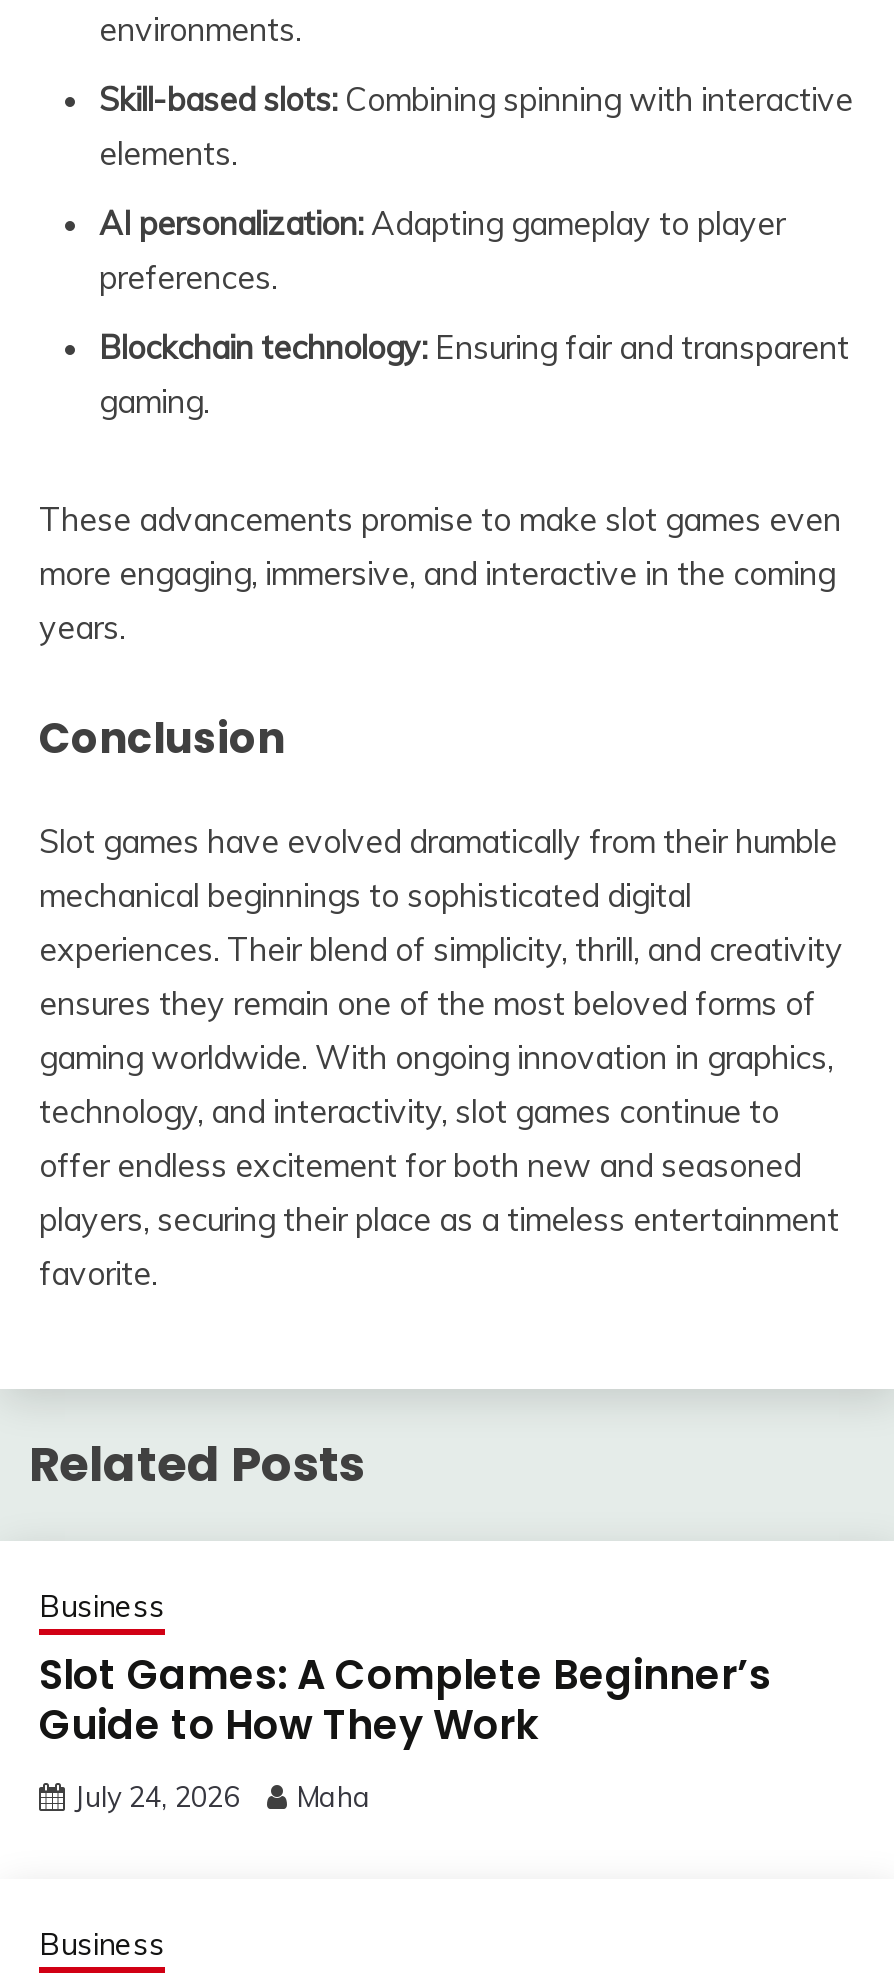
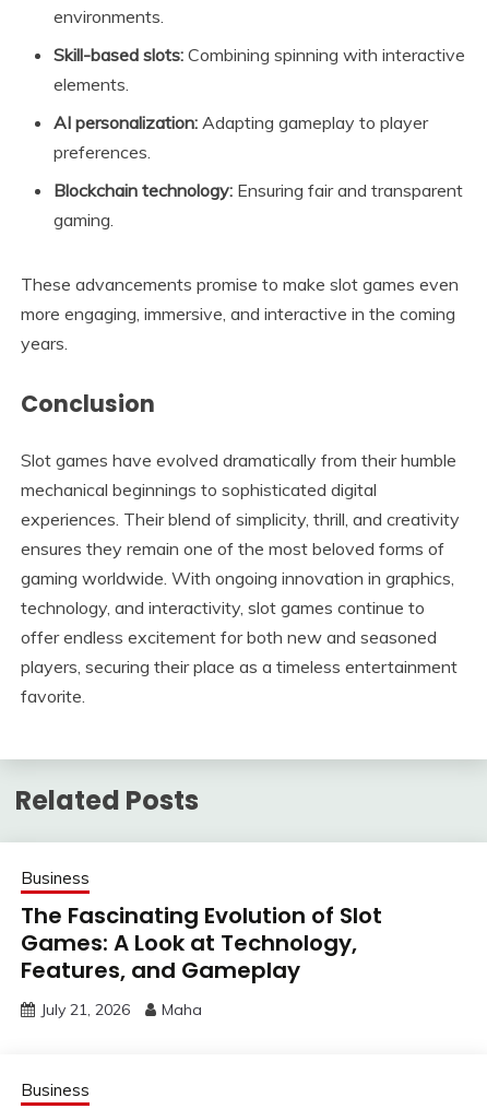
[39,1646,771,1752] Slot Games: A Complete Beginner’s | Guide to How They Work -> [21,900,382,985] The Fascinating Evolution of Slot | Games: A Look at Technology, | Features, and Gameplay
[75,1778,371,1814] July 24, 2026 Maha -> [40,999,202,1019] July 21, 2026 Maha

